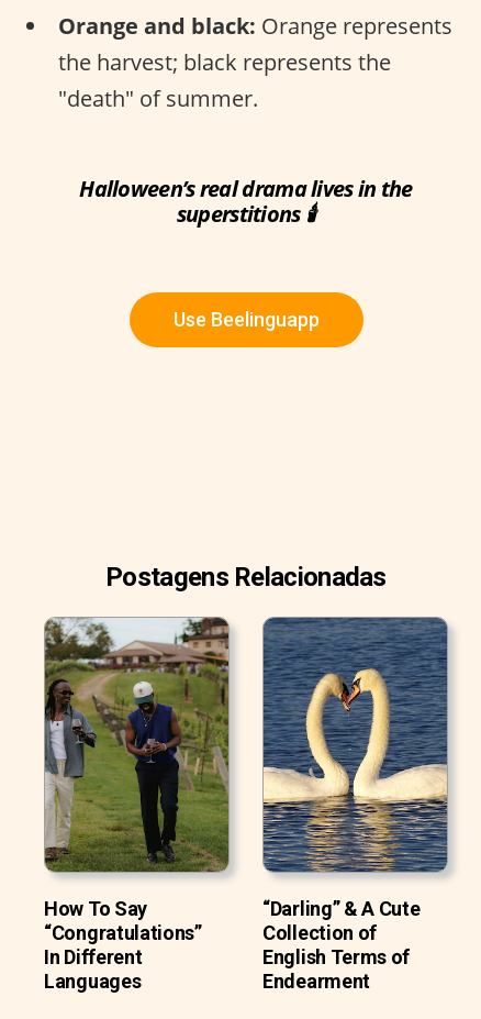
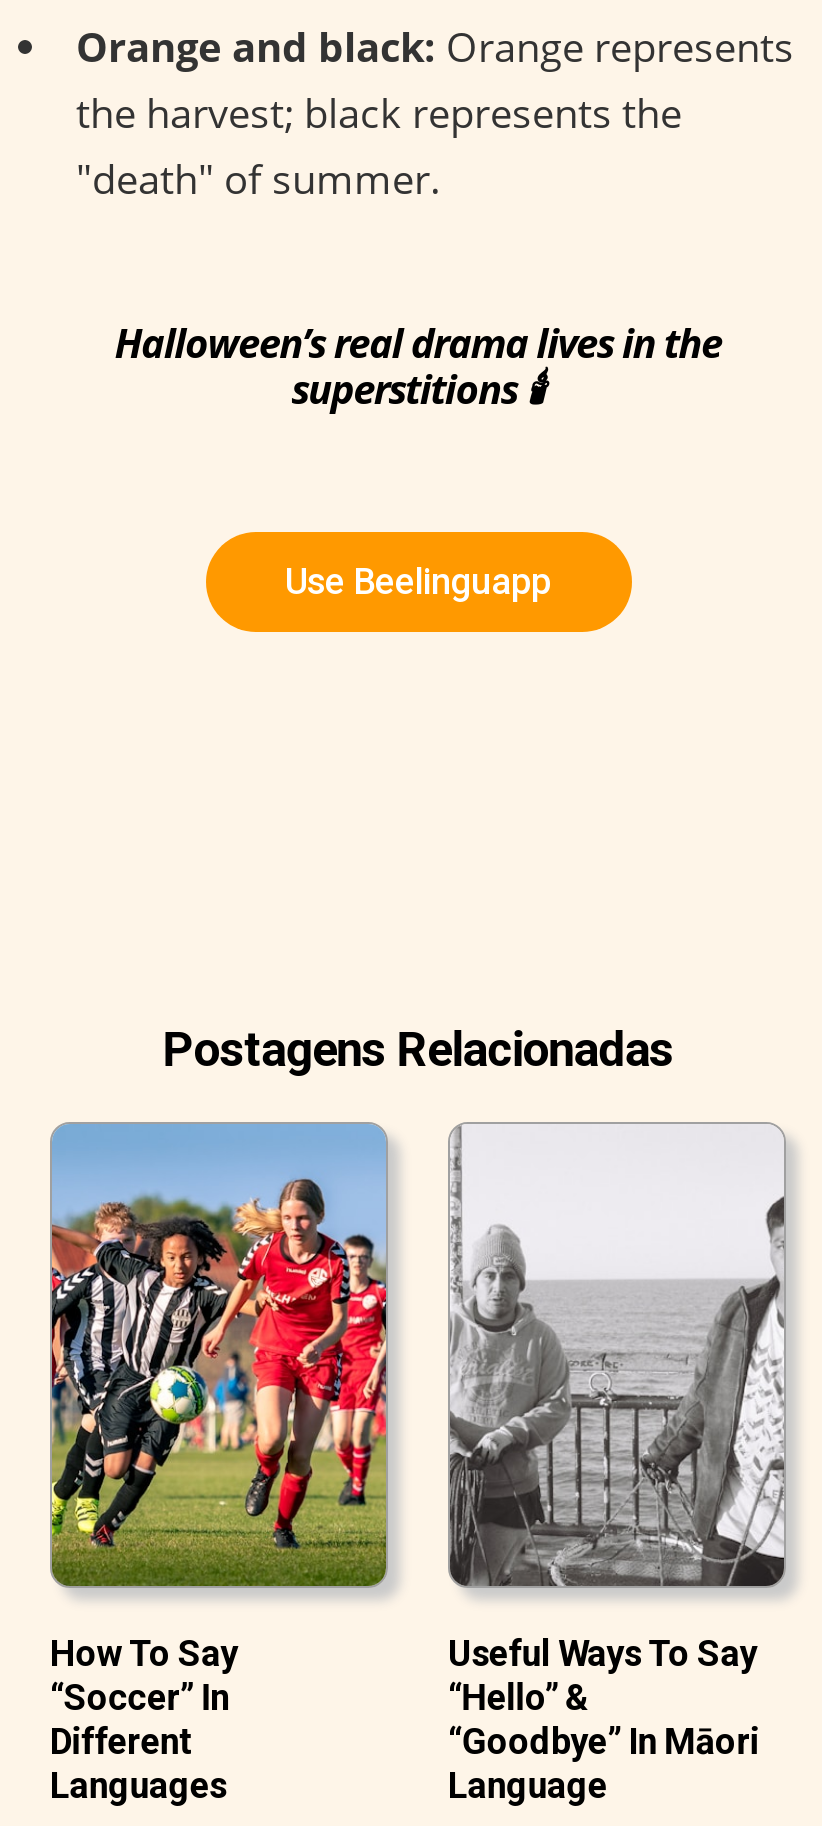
[44,617,230,872] [image] -> [50,1122,388,1586] [image]
[262,617,448,993] [image] | “Darling” & A Cute | Collection of | English Terms of | Endearment -> [448,1124,784,1806] [image] | Useful Ways To Say | “Hello” & | “Goodbye” In Māori | Language
[44,921,202,968] “Congratulations” | In Different -> [50,1676,229,1762] “Soccer” In | Different

